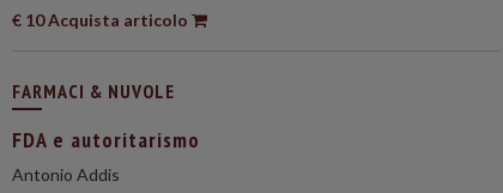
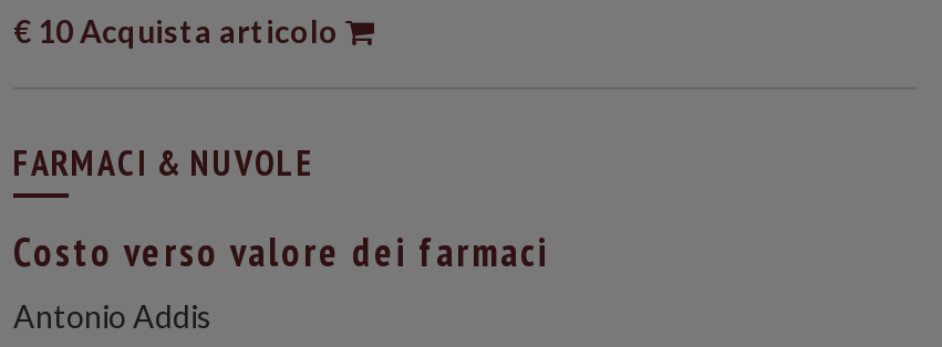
[12,126,200,153] FDA e autoritarismo -> [13,227,549,277] Costo verso valore dei farmaci

